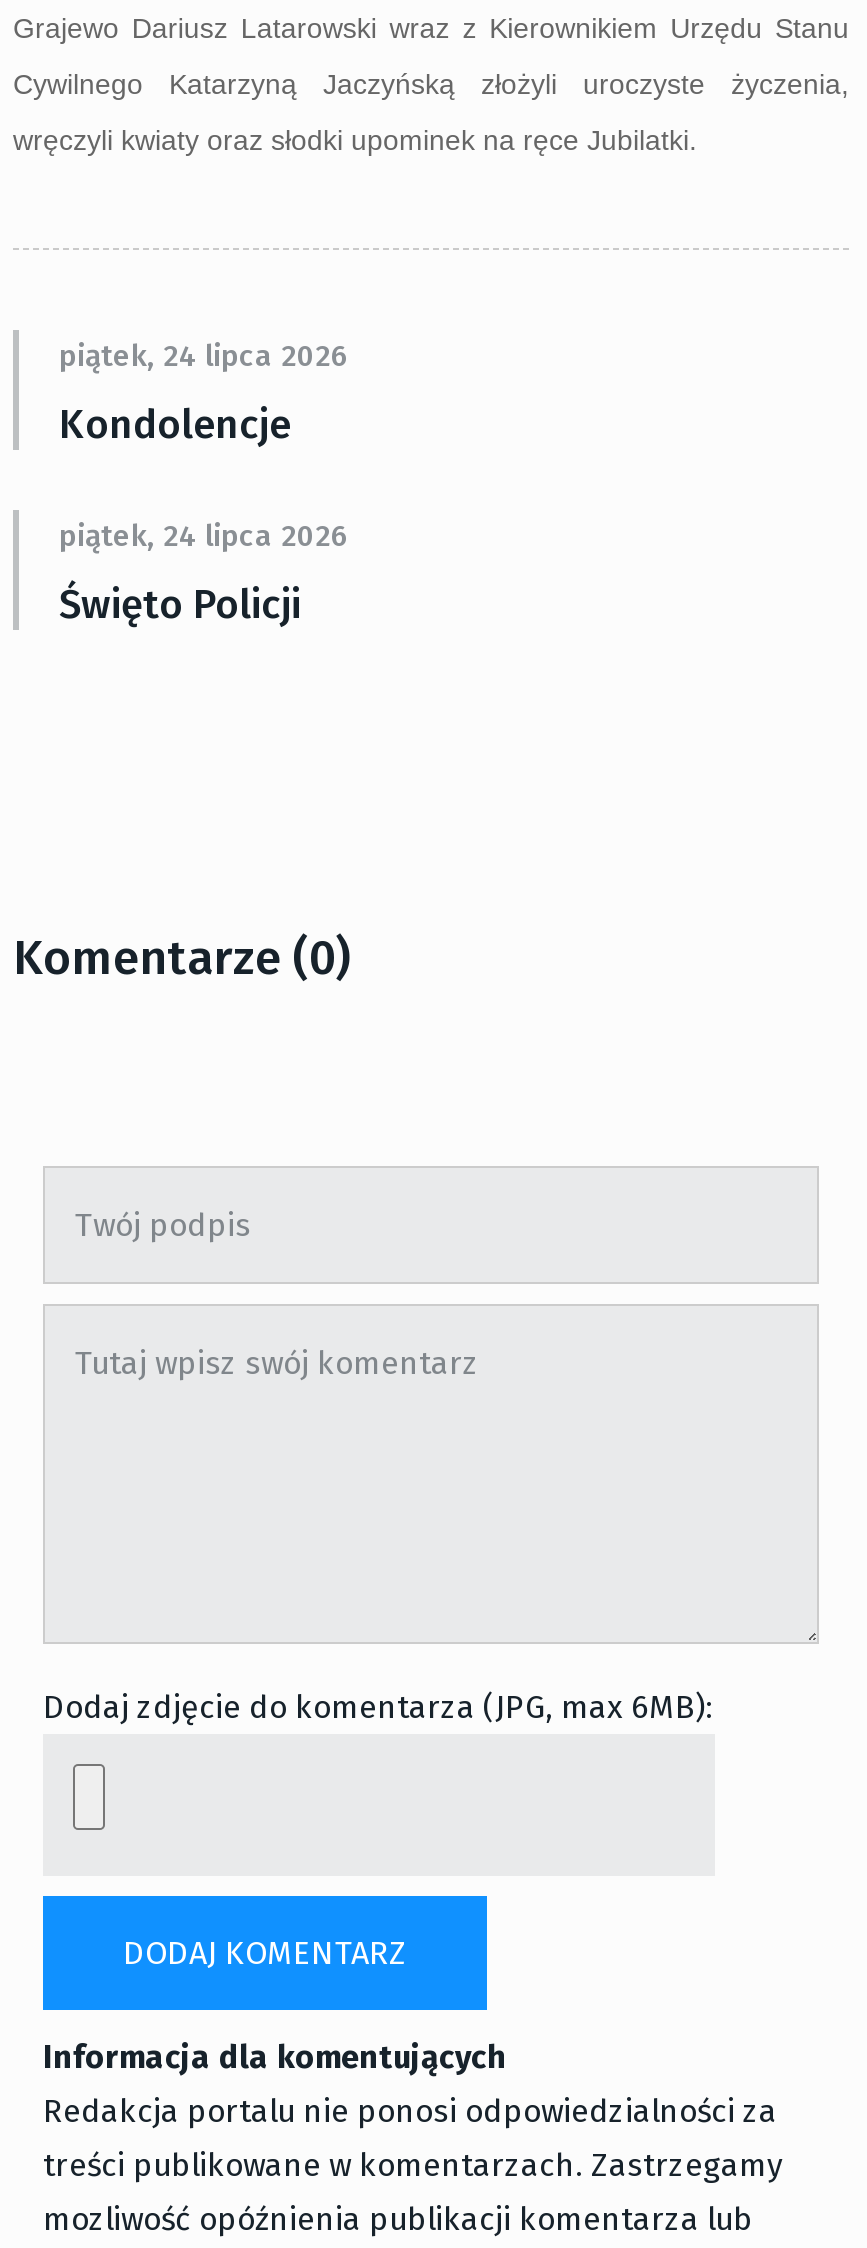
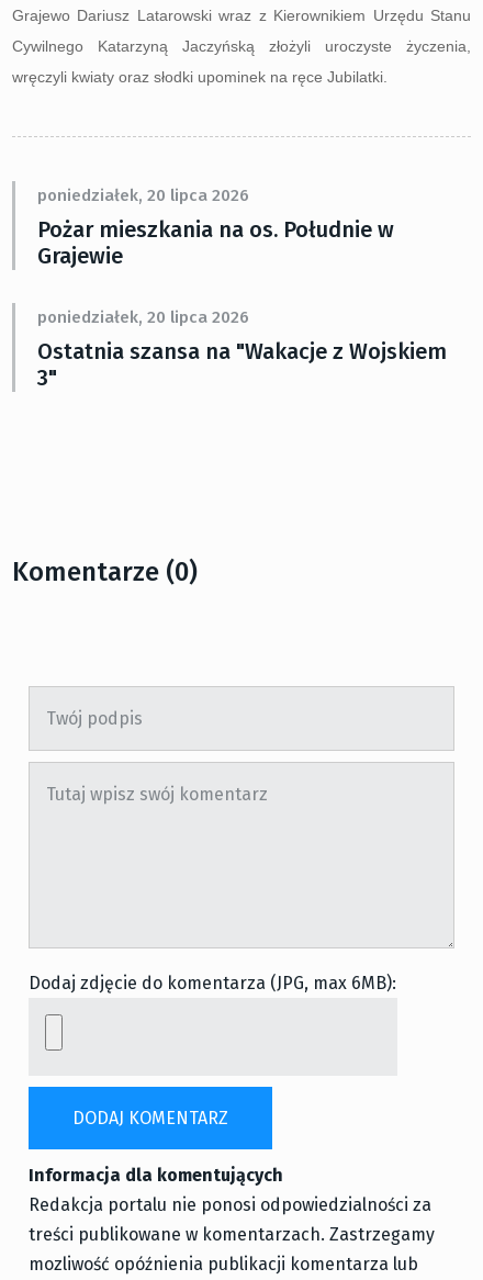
[59,339,349,629] piątek, 24 lipca 2026 | Kondolencje | piątek, 24 lipca 2026 | Święto Policji -> [37,186,447,391] poniedziałek, 20 lipca 2026 | Pożar mieszkania na os. Południe w | Grajewie | poniedziałek, 20 lipca 2026 | Ostatnia szansa na "Wakacje z Wojskiem | 3"

